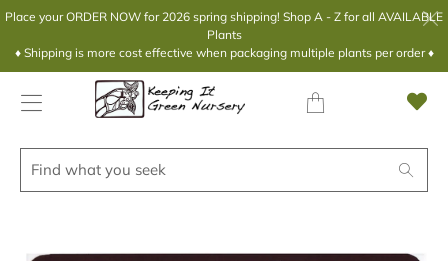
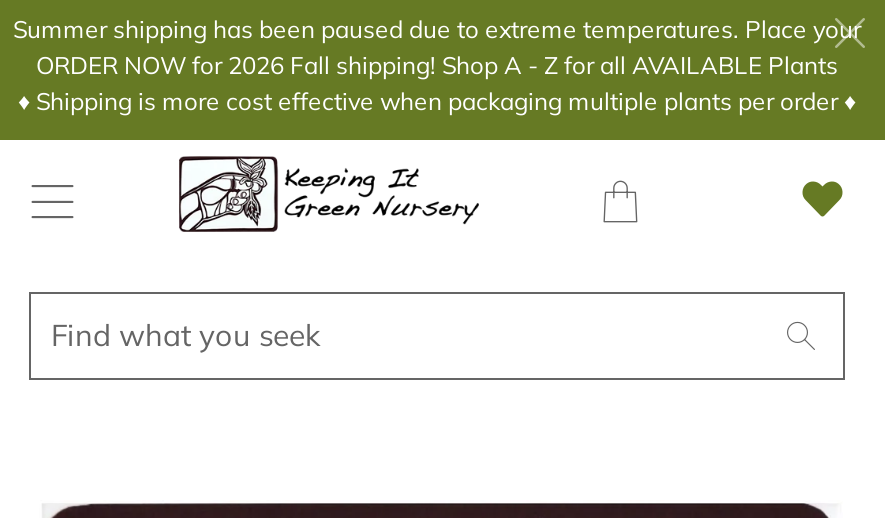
[5,9,443,42] Place your ORDER NOW for 2026 spring shipping! Shop A - Z for all AVAILABLE | Plants -> [13,14,861,80] Summer shipping has been paused due to extreme temperatures. Place your | ORDER NOW for 2026 Fall shipping! Shop A - Z for all AVAILABLE Plants

